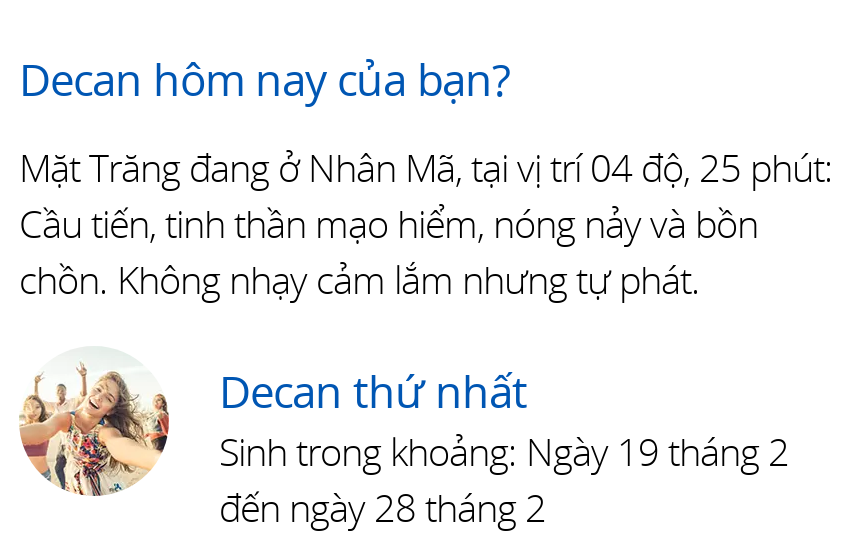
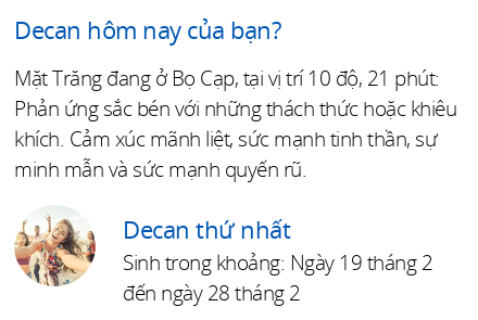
[19,143,833,307] Mặt Trăng đang ở Nhân Mã, tại vị trí 04 độ, 25 phút: | Cầu tiến, tinh thần mạo hiểm, nóng nảy và bồn | chồn. Không nhạy cảm lắm nhưng tự phát. -> [14,64,456,184] Mặt Trăng đang ở Bọ Cạp, tại vị trí 10 độ, 21 phút: | Phản ứng sắc bén với những thách thức hoặc khiêu | khích. Cảm xúc mãnh liệt, sức mạnh tinh thần, sự | minh mẫn và sức mạnh quyến rũ.

